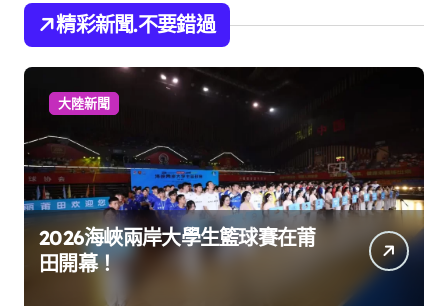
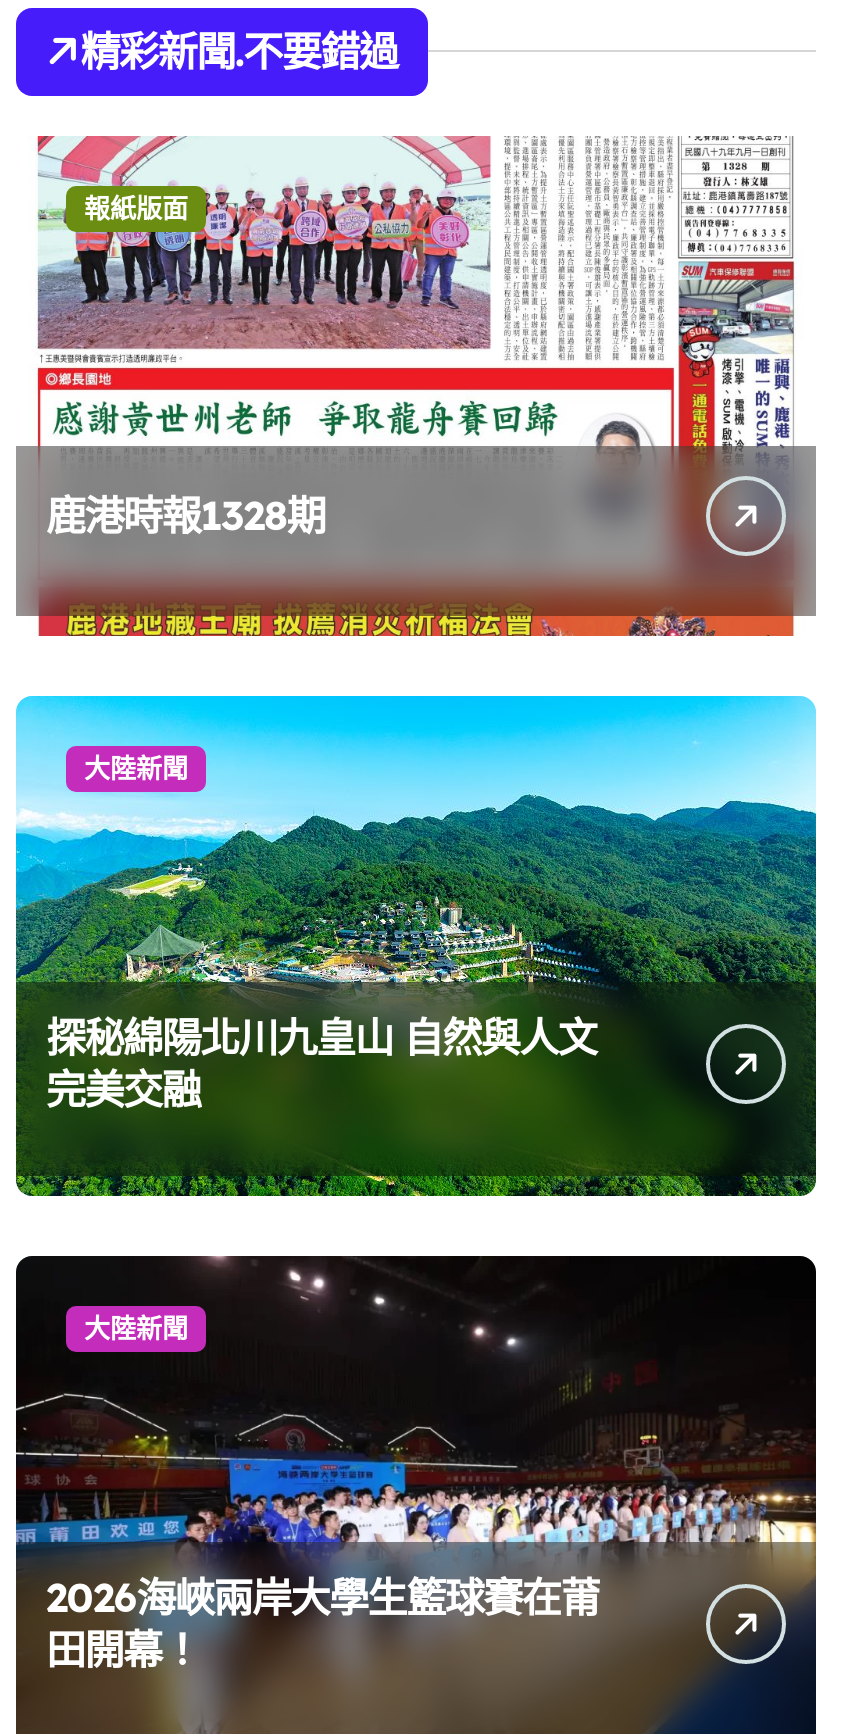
none -> [14,694,818,1216] [image] | 大陸新聞
none -> [18,134,816,638] [image] | 報紙版面
none -> [46,490,325,540] 鹿港時報1328期
none -> [46,1012,596,1114] 探秘綿陽北川九皇山 自然與人文 | 完美交融

